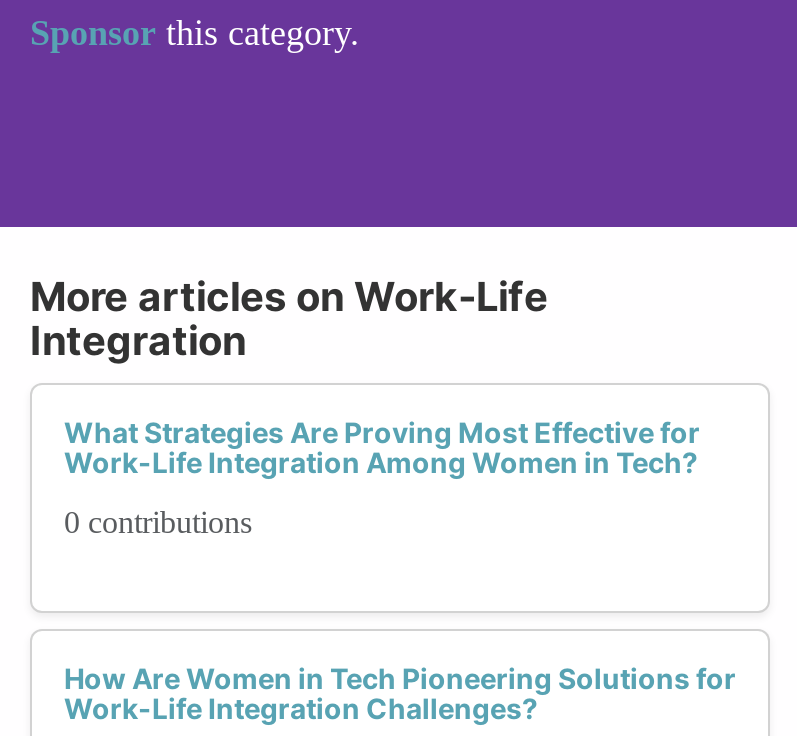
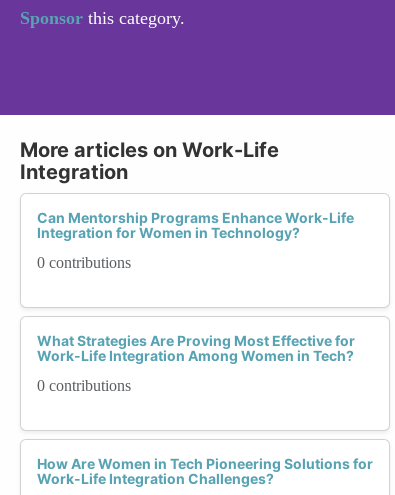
none -> [37,209,354,271] Can Mentorship Programs Enhance Work-Life | Integration for Women in Technology? | 0 contributions

